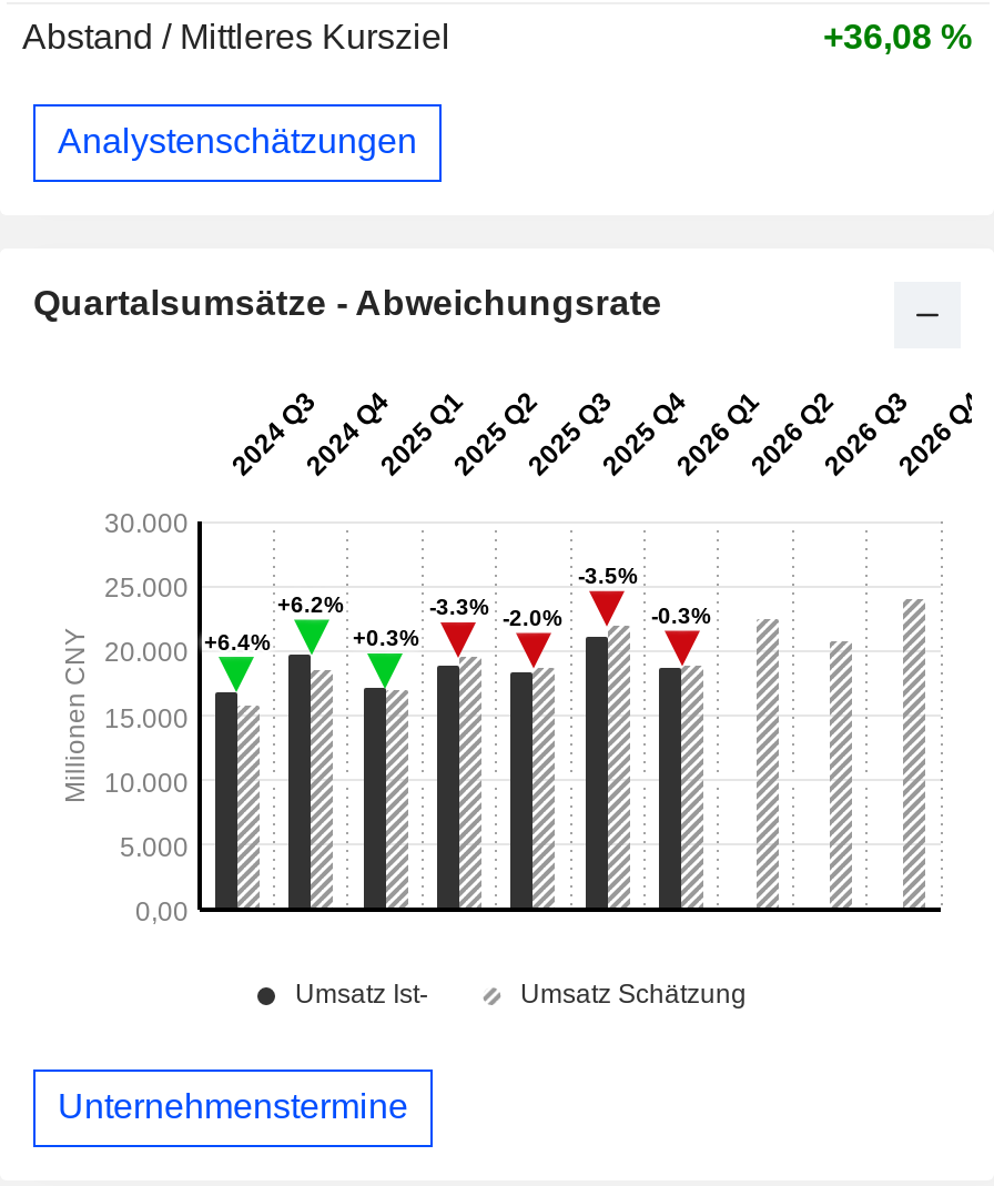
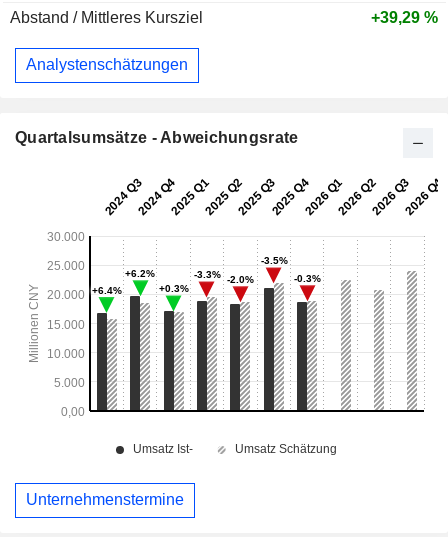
[823,17,972,54] +36,08 % -> [371,8,438,25] +39,29 %

